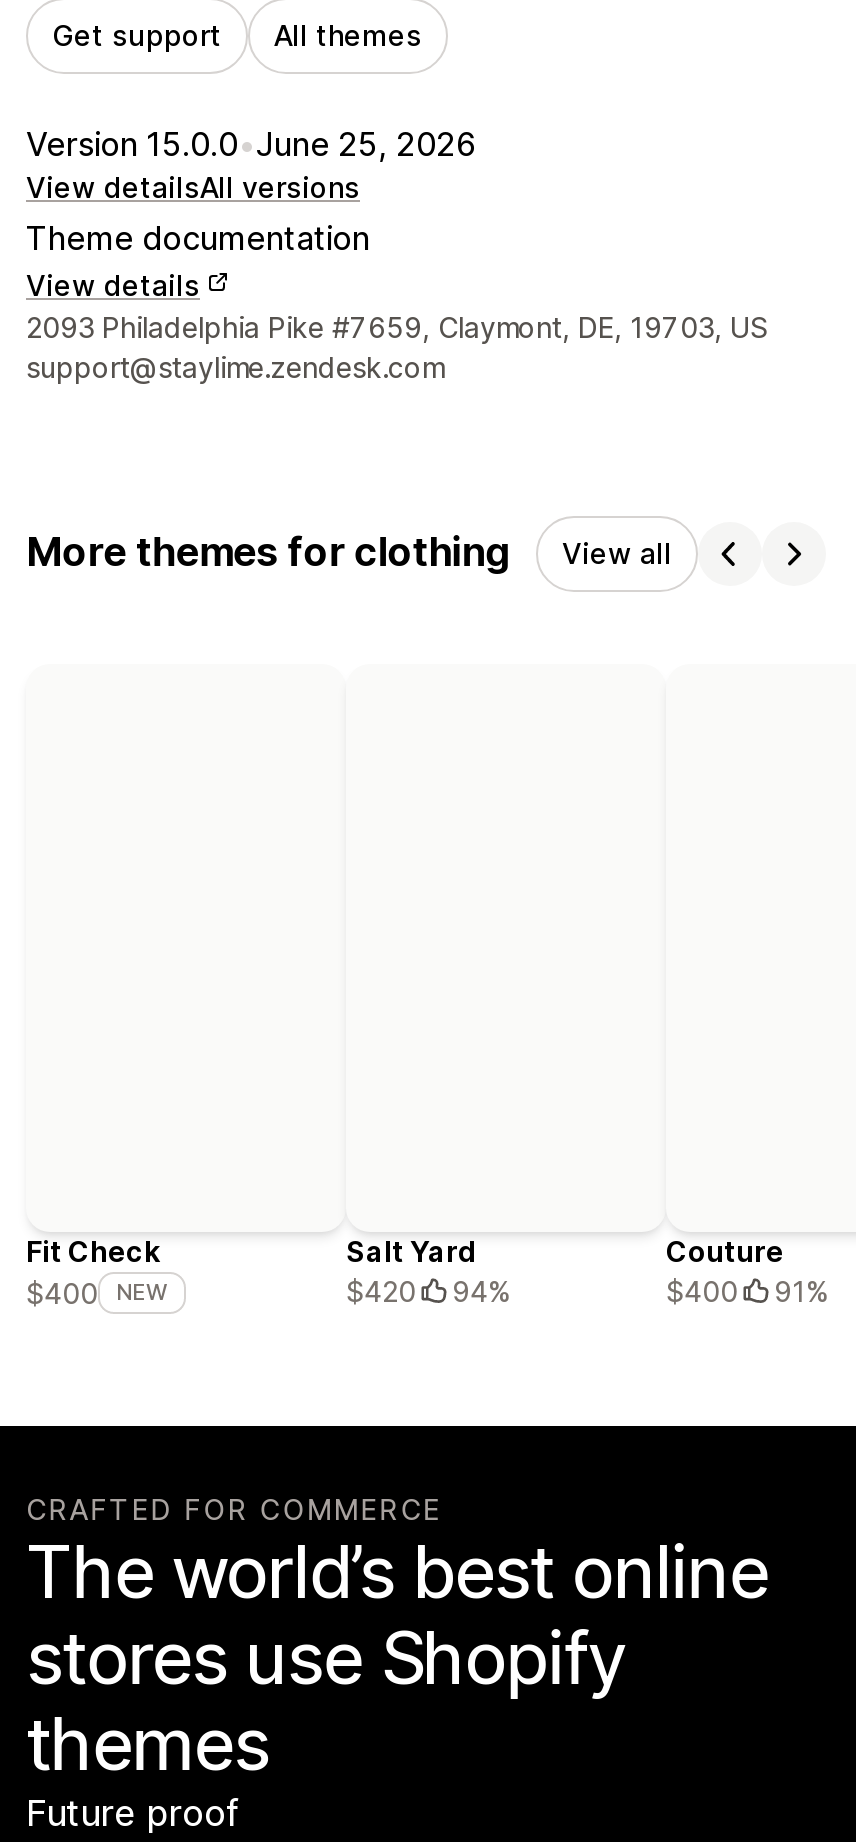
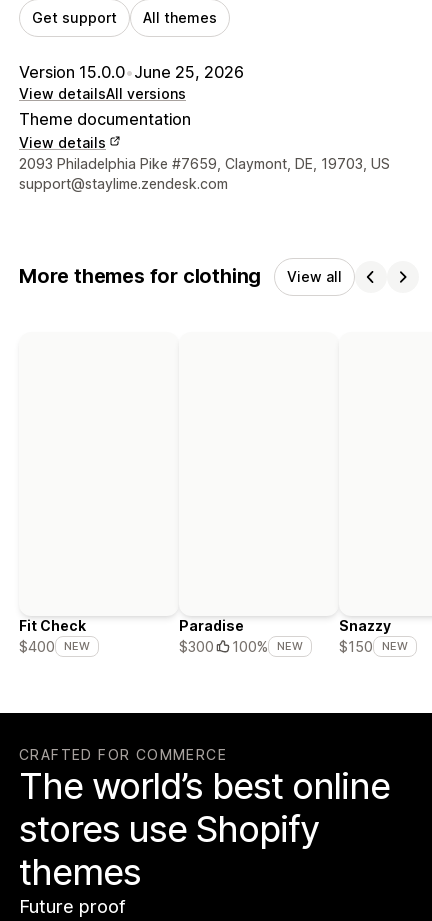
[346,1235,510,1309] Salt Yard | $420 | 94% -> [179,617,303,655] Paradise | $300 | 100% | NEW
[666,1235,828,1309] Couture | $400 | 91% -> [339,617,408,655] Snazzy | $150 | NEW

